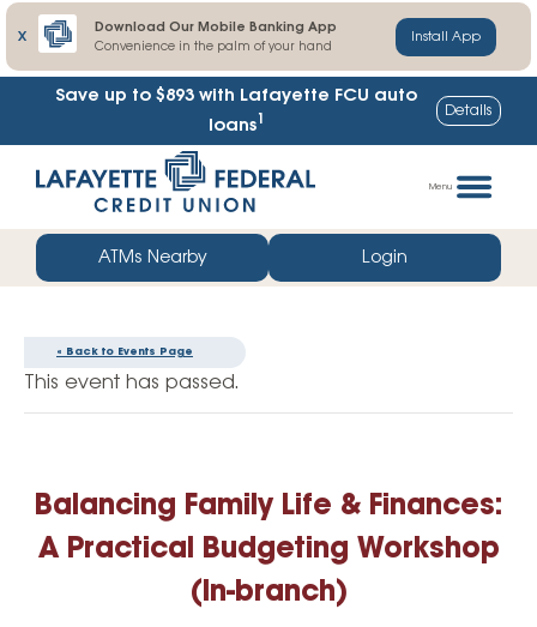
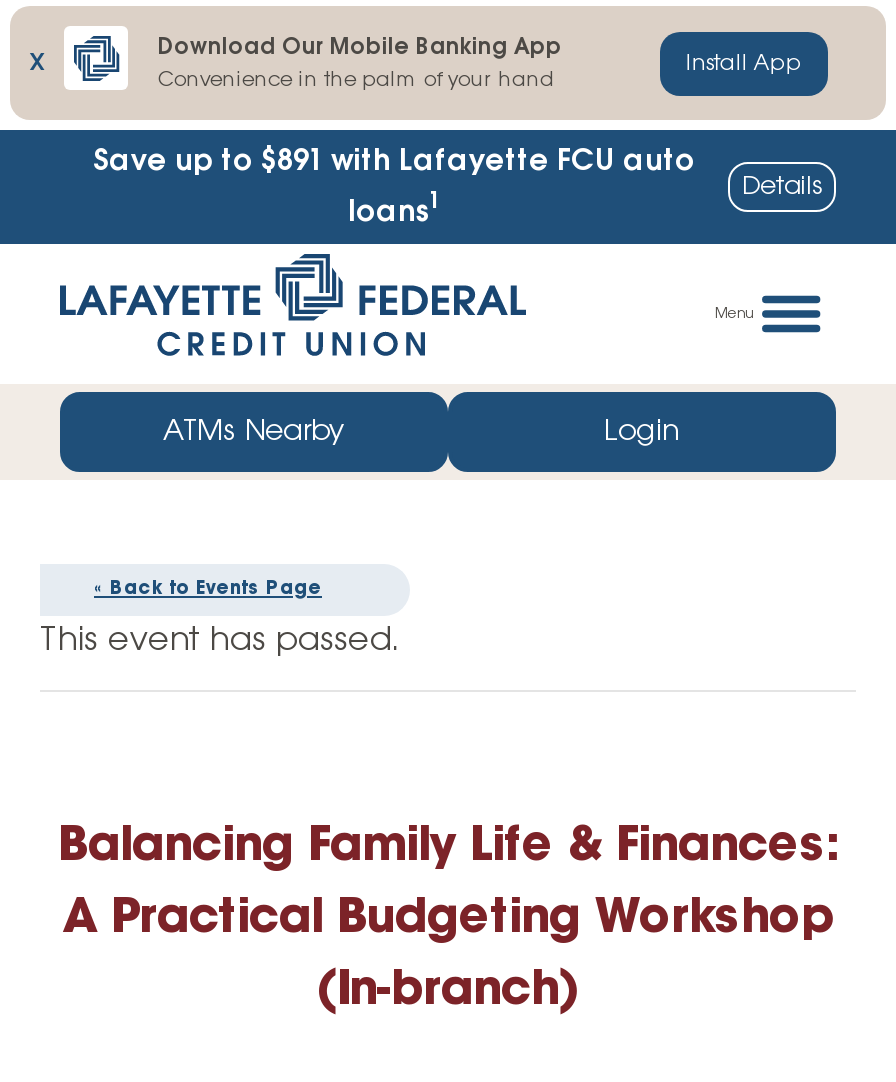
[55,86,417,105] Save up to $893 with Lafayette FCU auto -> [93,146,695,178] Save up to $891 with Lafayette FCU auto

